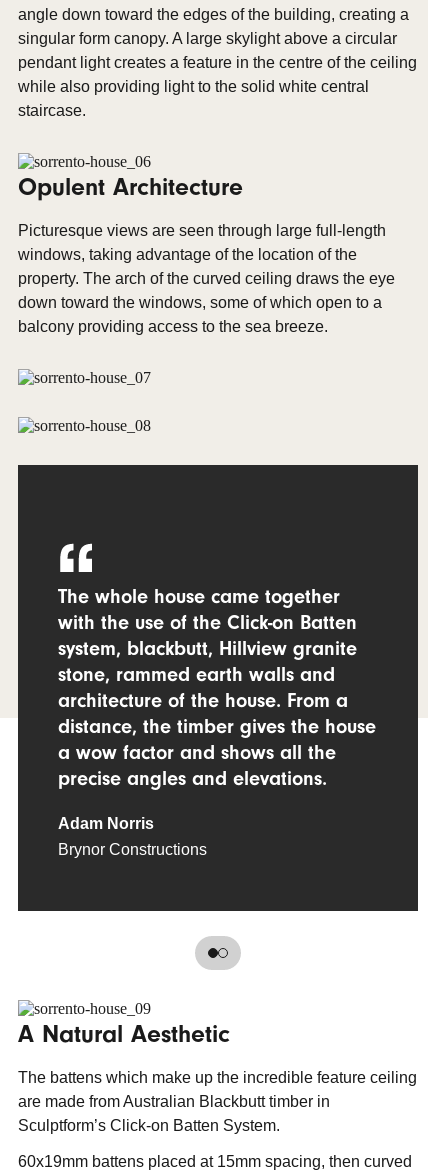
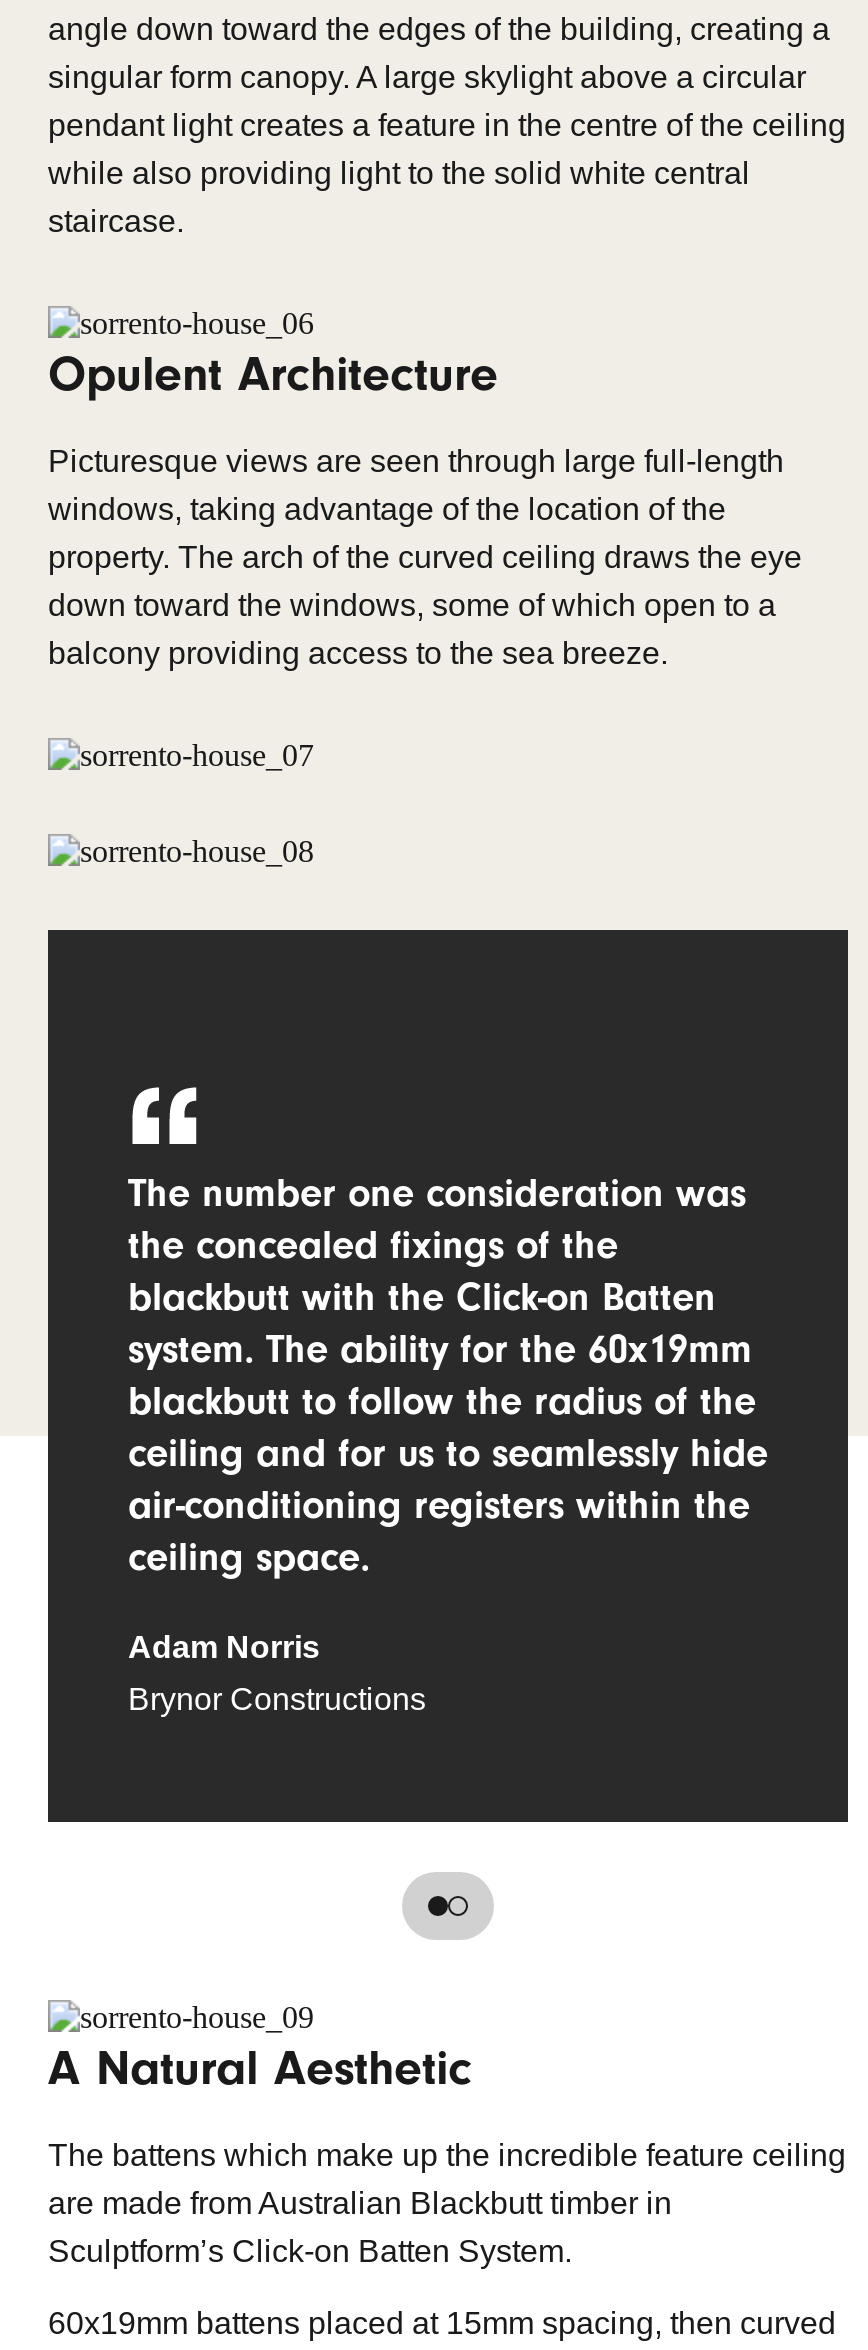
[58,585,376,790] The whole house came together | with the use of the Click-on Batten | system, blackbutt, Hillview granite | stone, rammed earth walls and | architecture of the house. From a | distance, the timber gives the house | a wow factor and shows all the | precise angles and elevations. -> [128,1170,768,1580] The number one consideration was | the concealed fixings of the | blackbutt with the Click-on Batten | system. The ability for the 60x19mm | blackbutt to follow the radius of the | ceiling and for us to seamlessly hide | air-conditioning registers within the | ceiling space.

